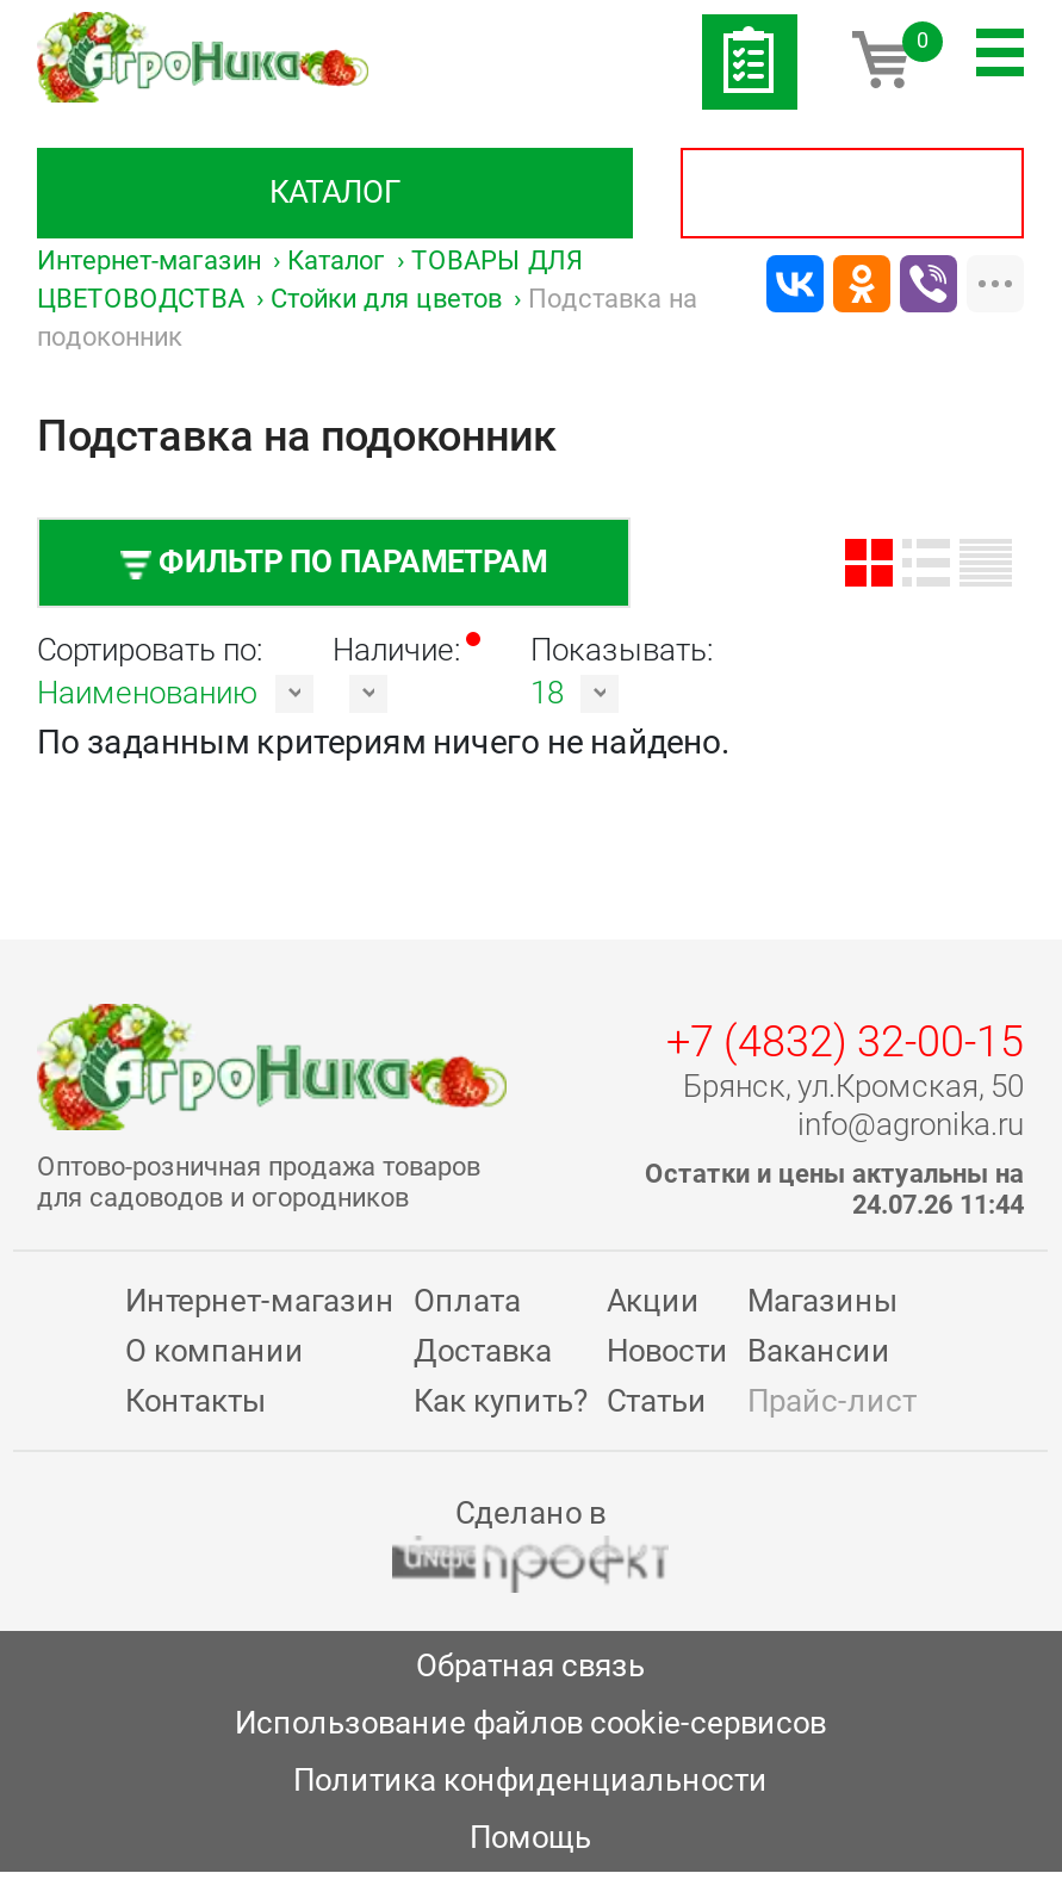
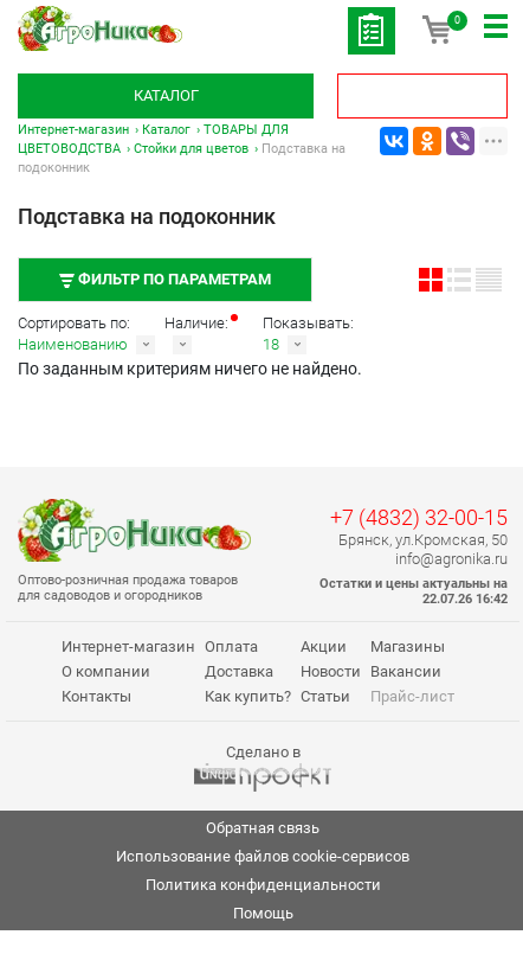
[852,1189,1024,1220] 24.07.26 11:44 -> [422,591,508,606] 22.07.26 16:42

